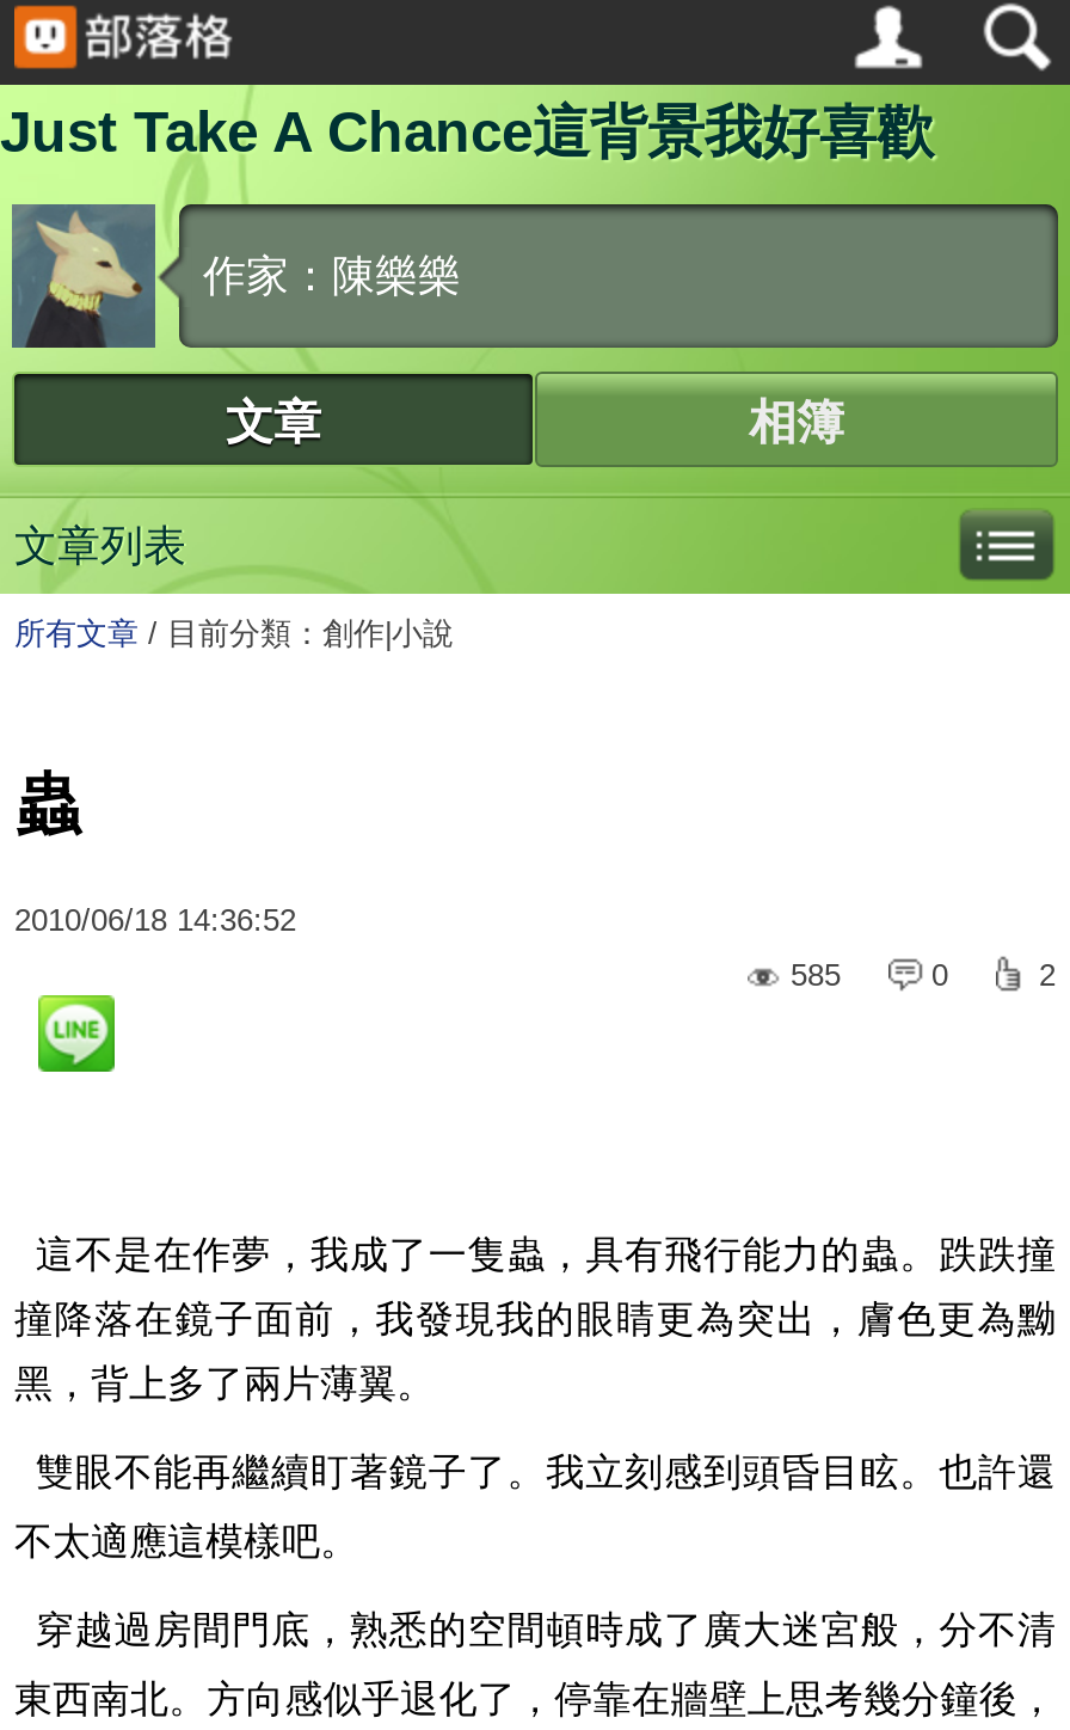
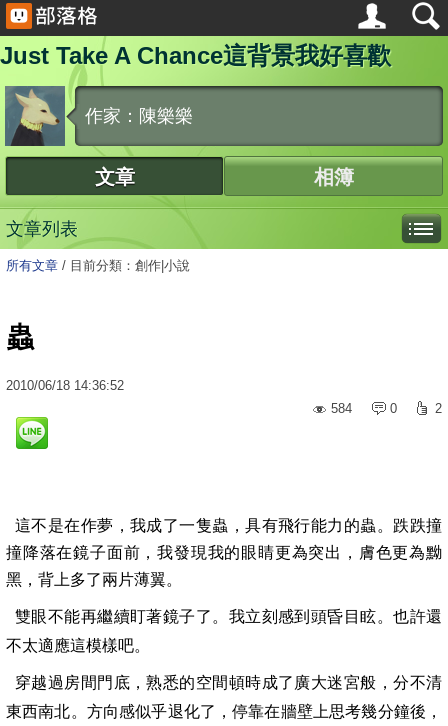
[791,957,841,993] 585 -> [331,401,352,416] 584

